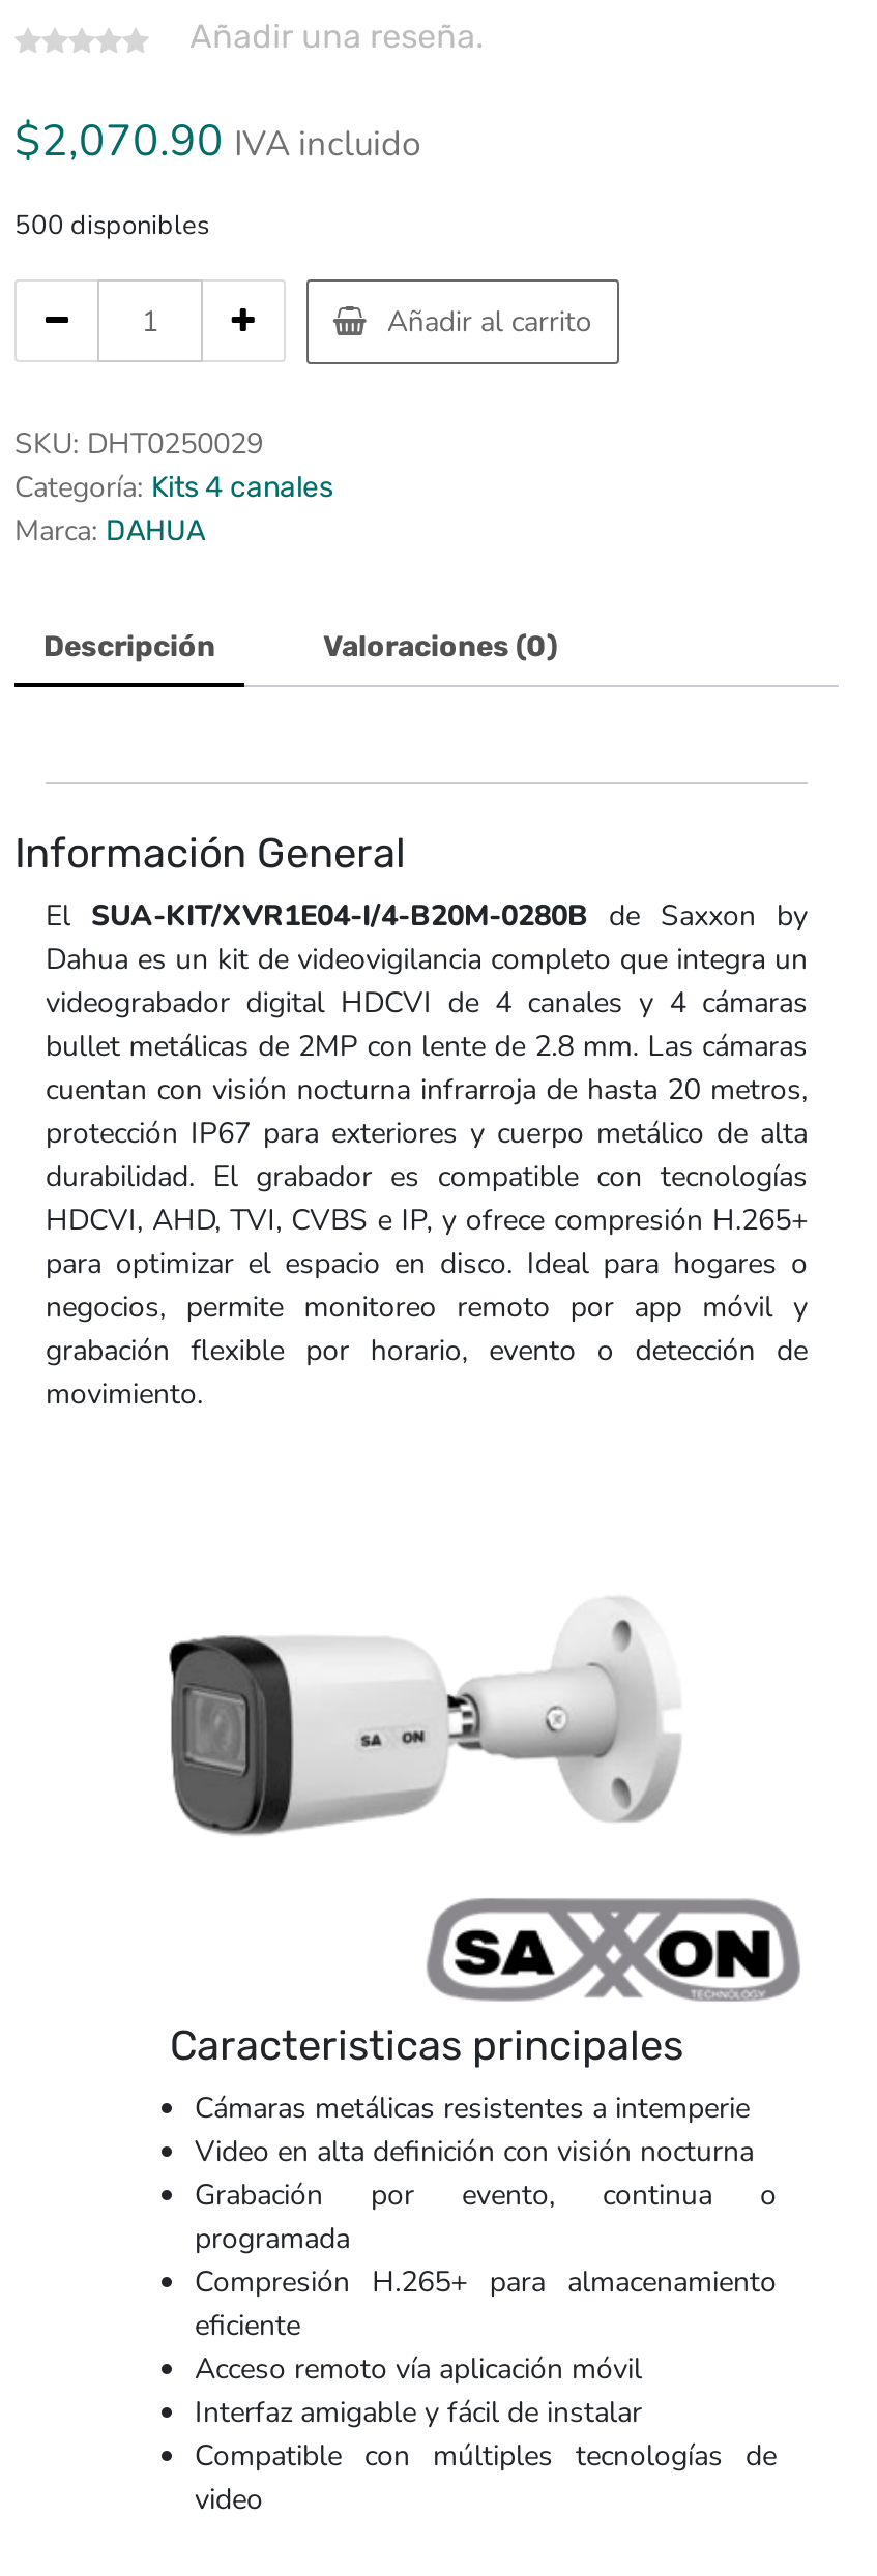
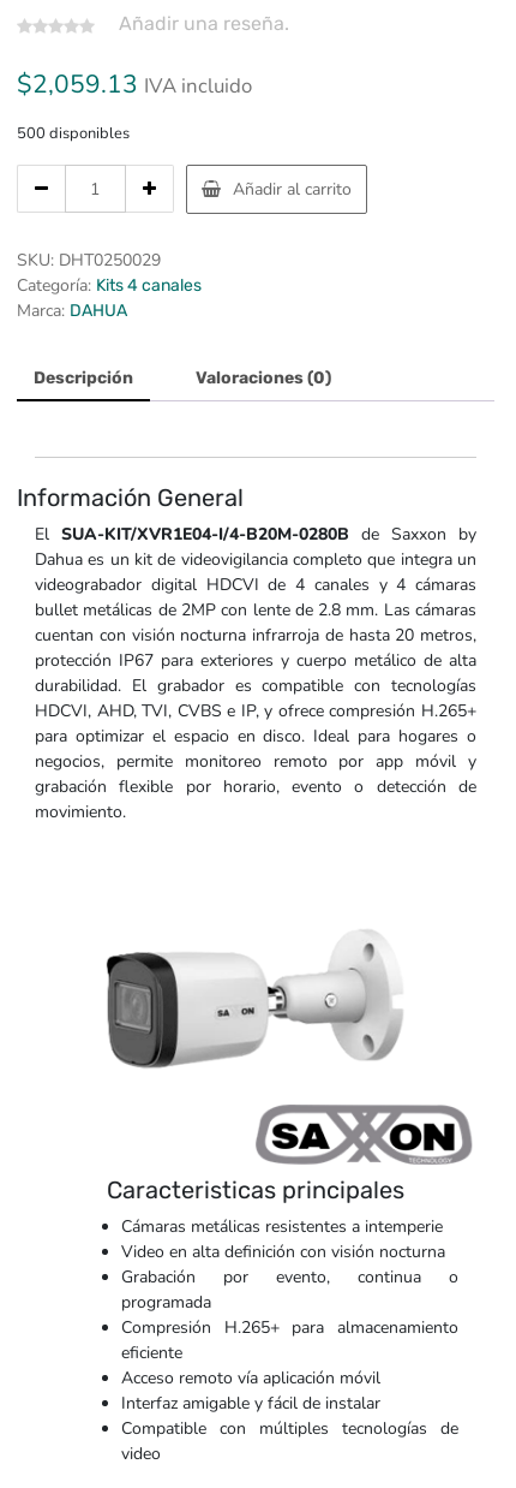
[14,112,420,170] $2,070.90 IVA incluido -> [17,68,252,101] $2,059.13 IVA incluido

